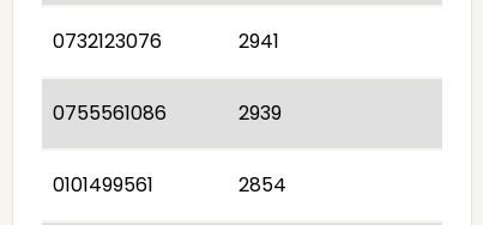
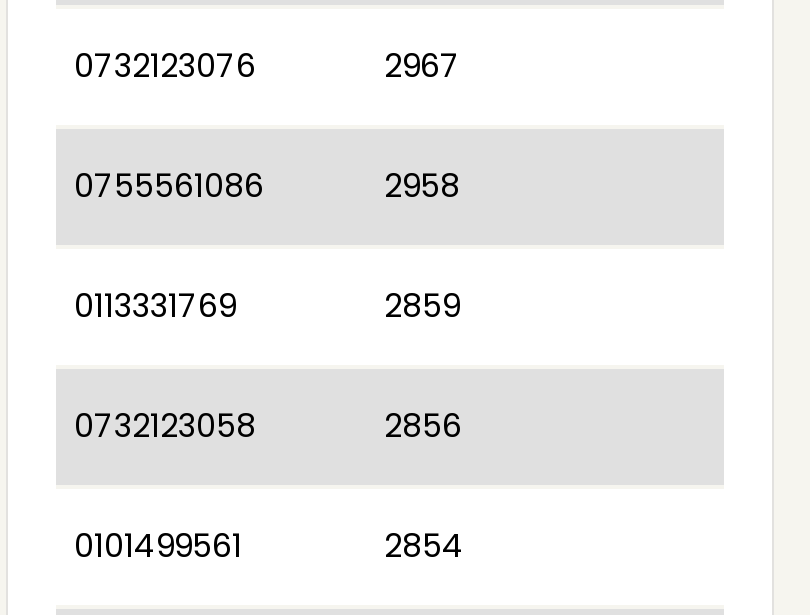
[239,28,279,55] 2941 -> [384,43,460,89] 2967
[239,99,282,127] 2939 -> [74,163,462,449] 2958 | 0113331769 | 2859 | 0732123058 | 2856

